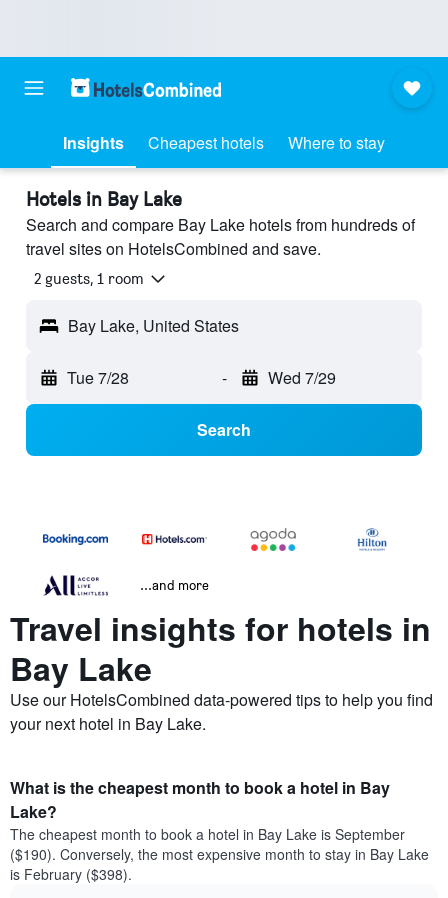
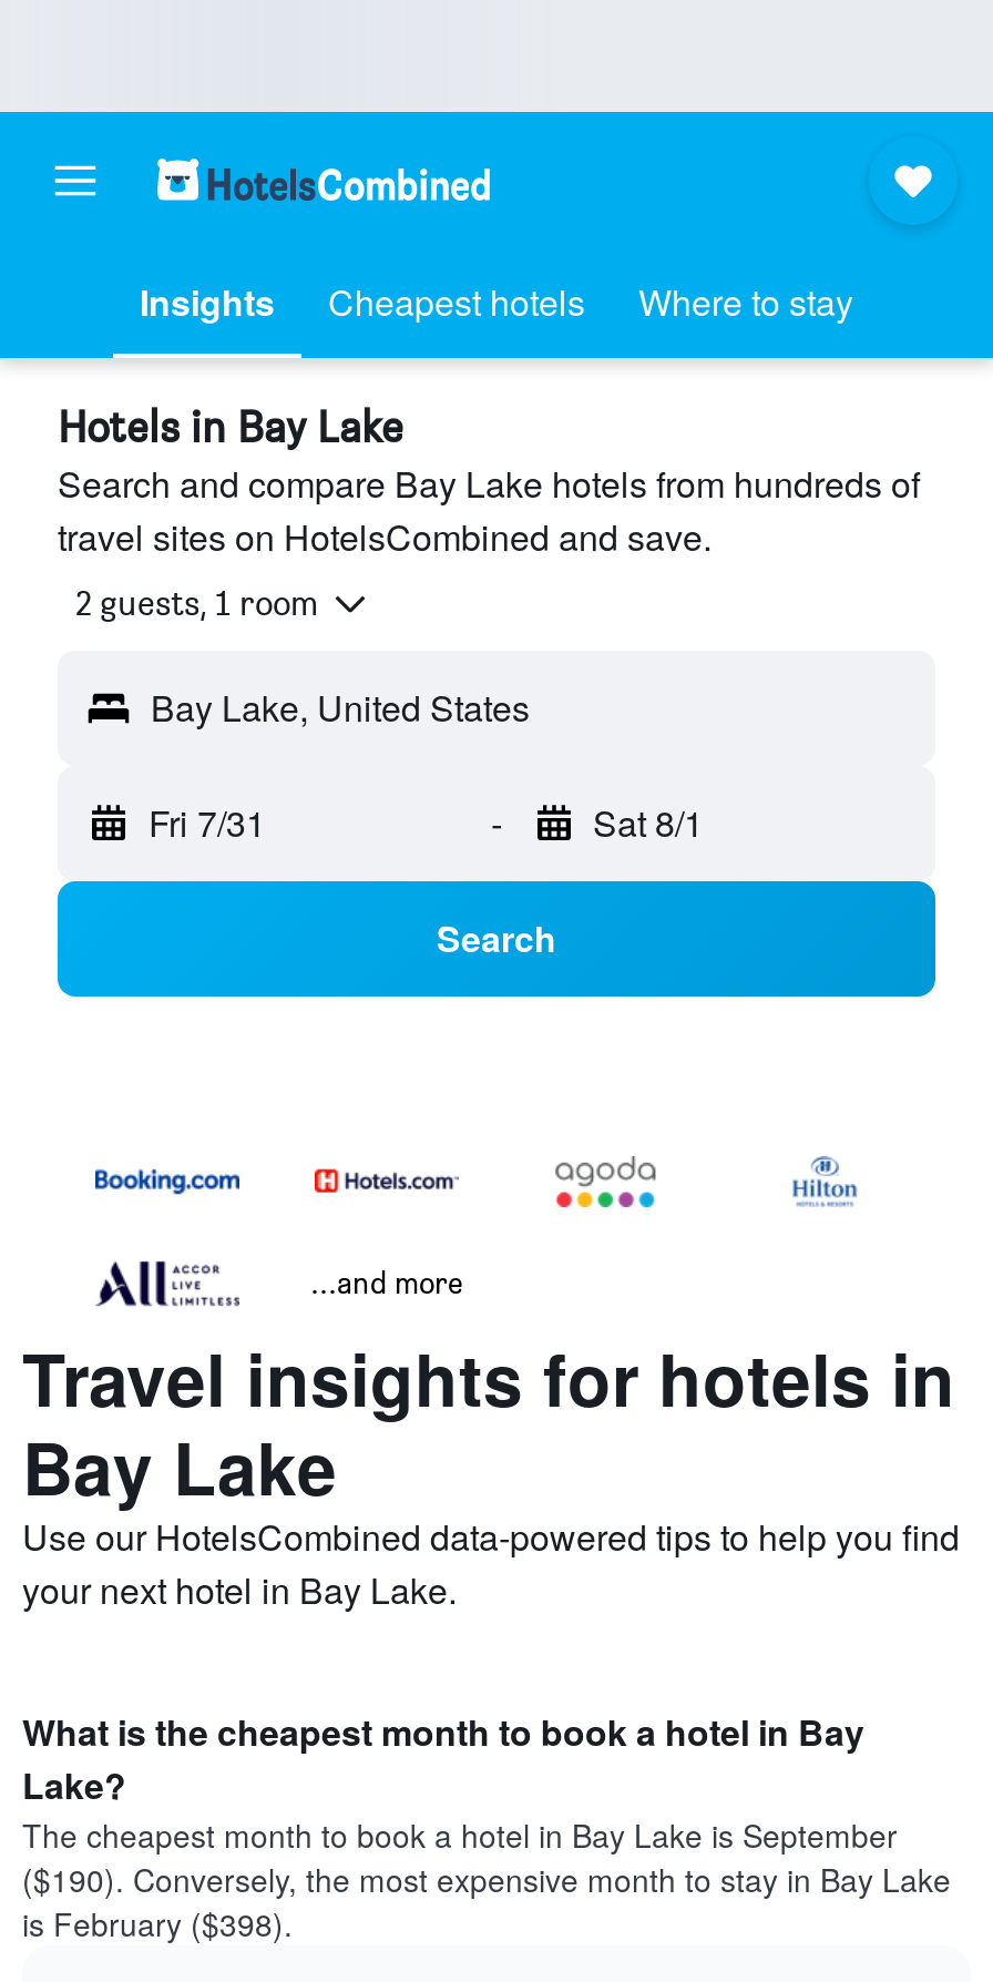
[67,366,129,389] Tue 7/28 -> [149,797,266,848] Fri 7/31
[267,366,335,389] Wed 7/29 -> [593,797,704,848] Sat 8/1

